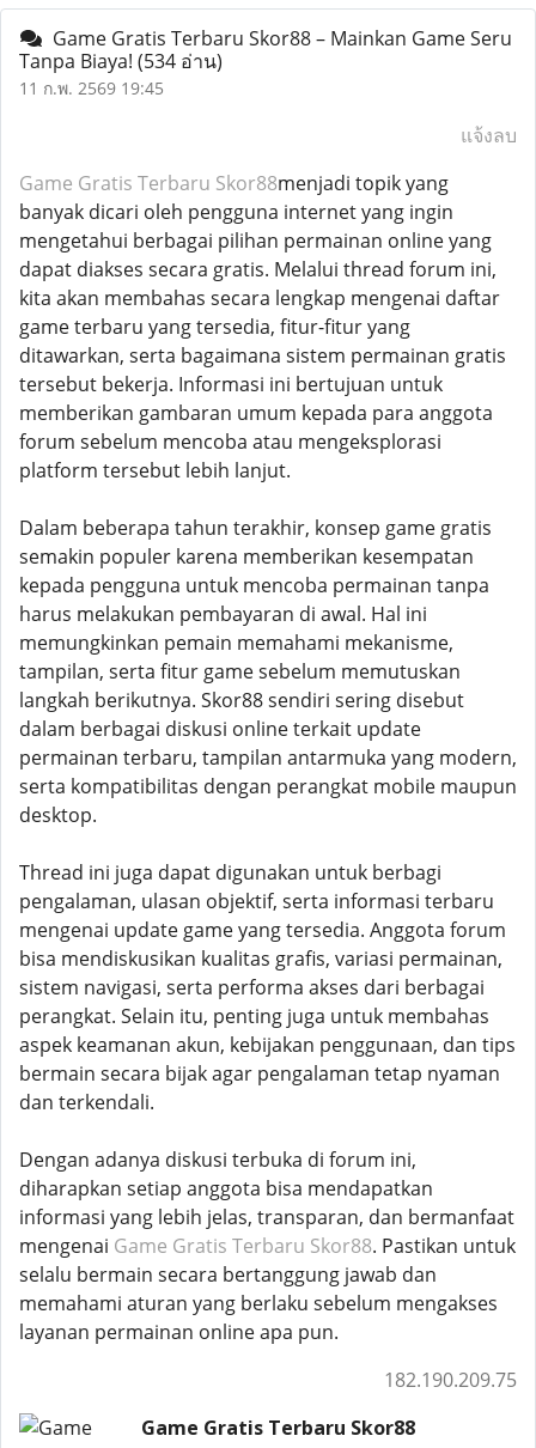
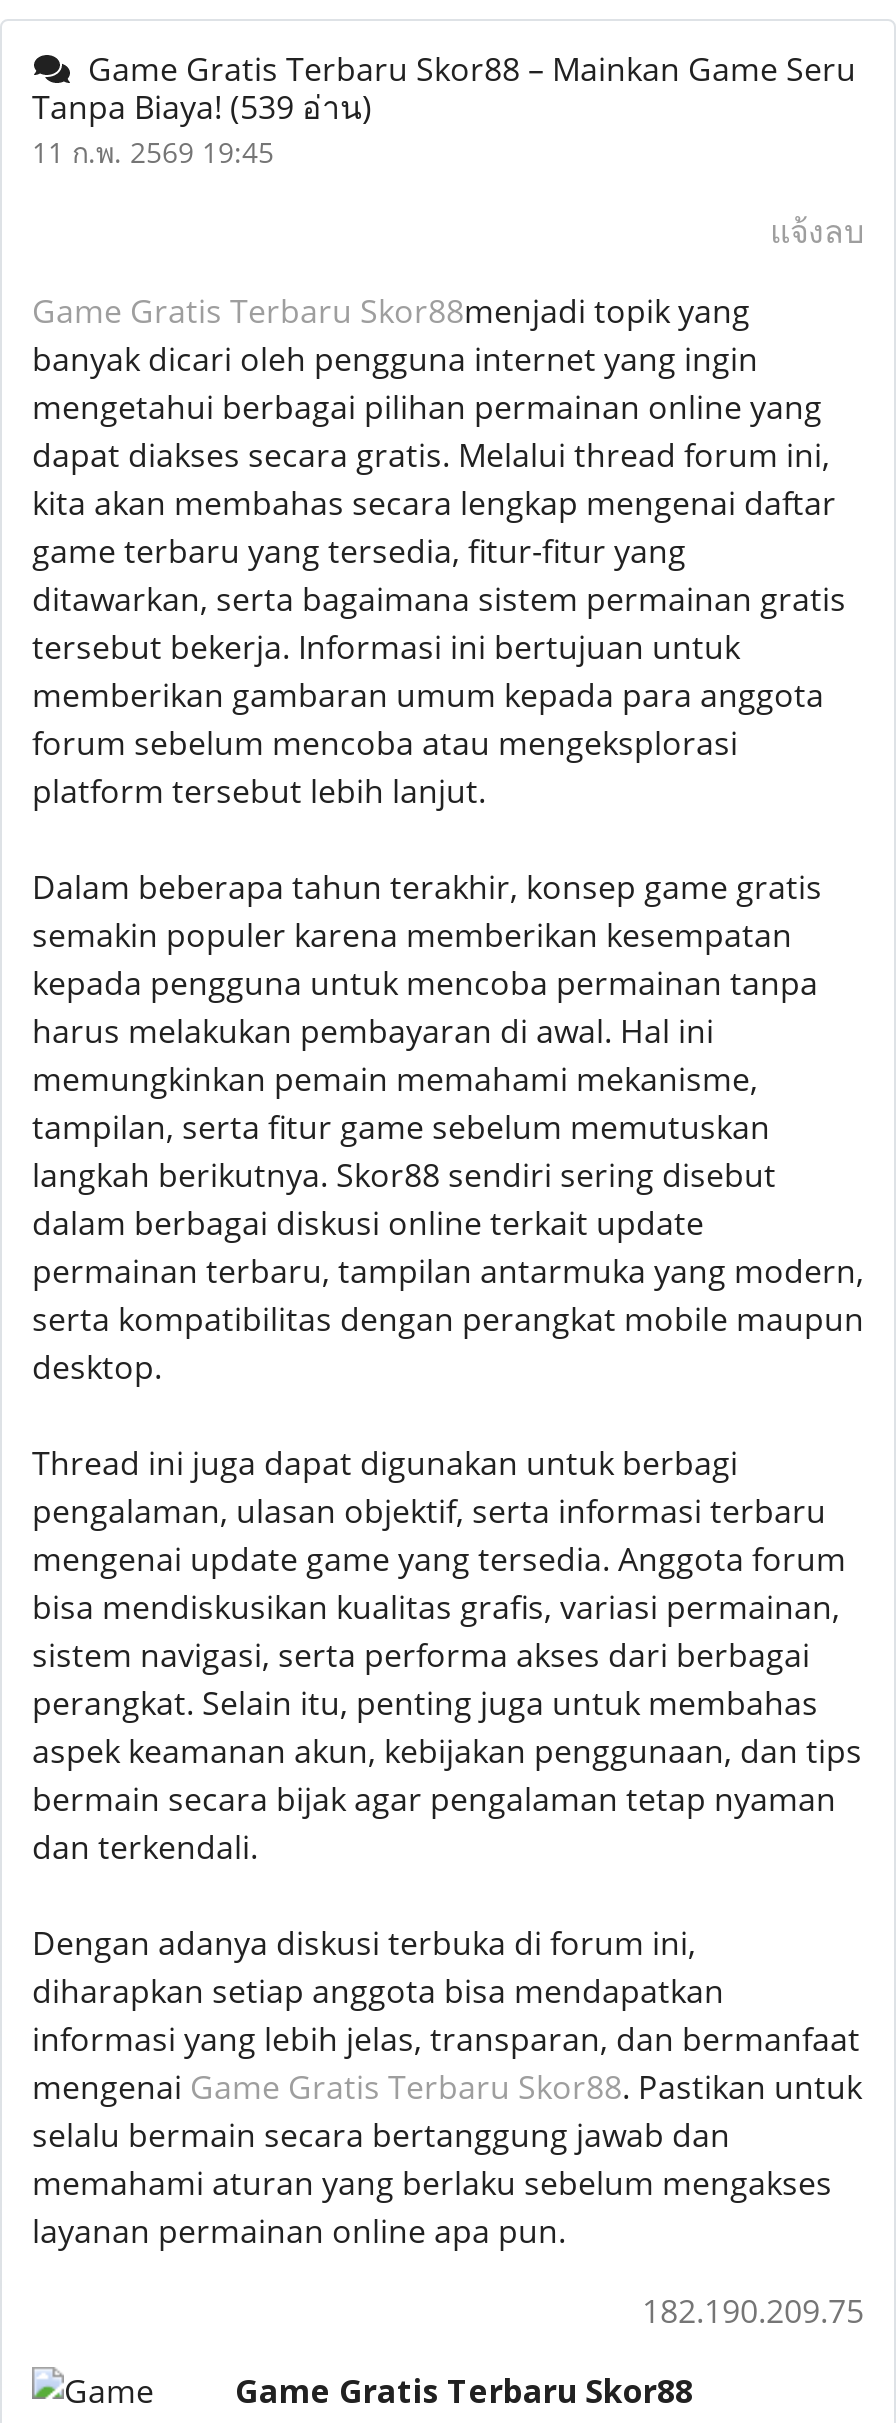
[19,48,223,74] Tanpa Biaya! (534 อ่าน) -> [32,85,372,129] Tanpa Biaya! (539 อ่าน)

